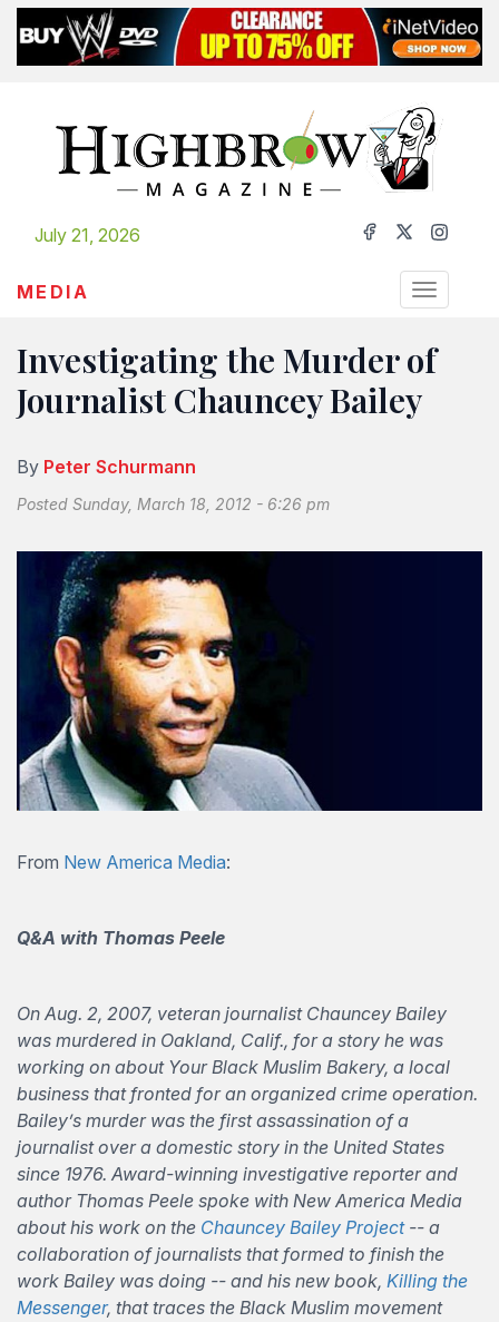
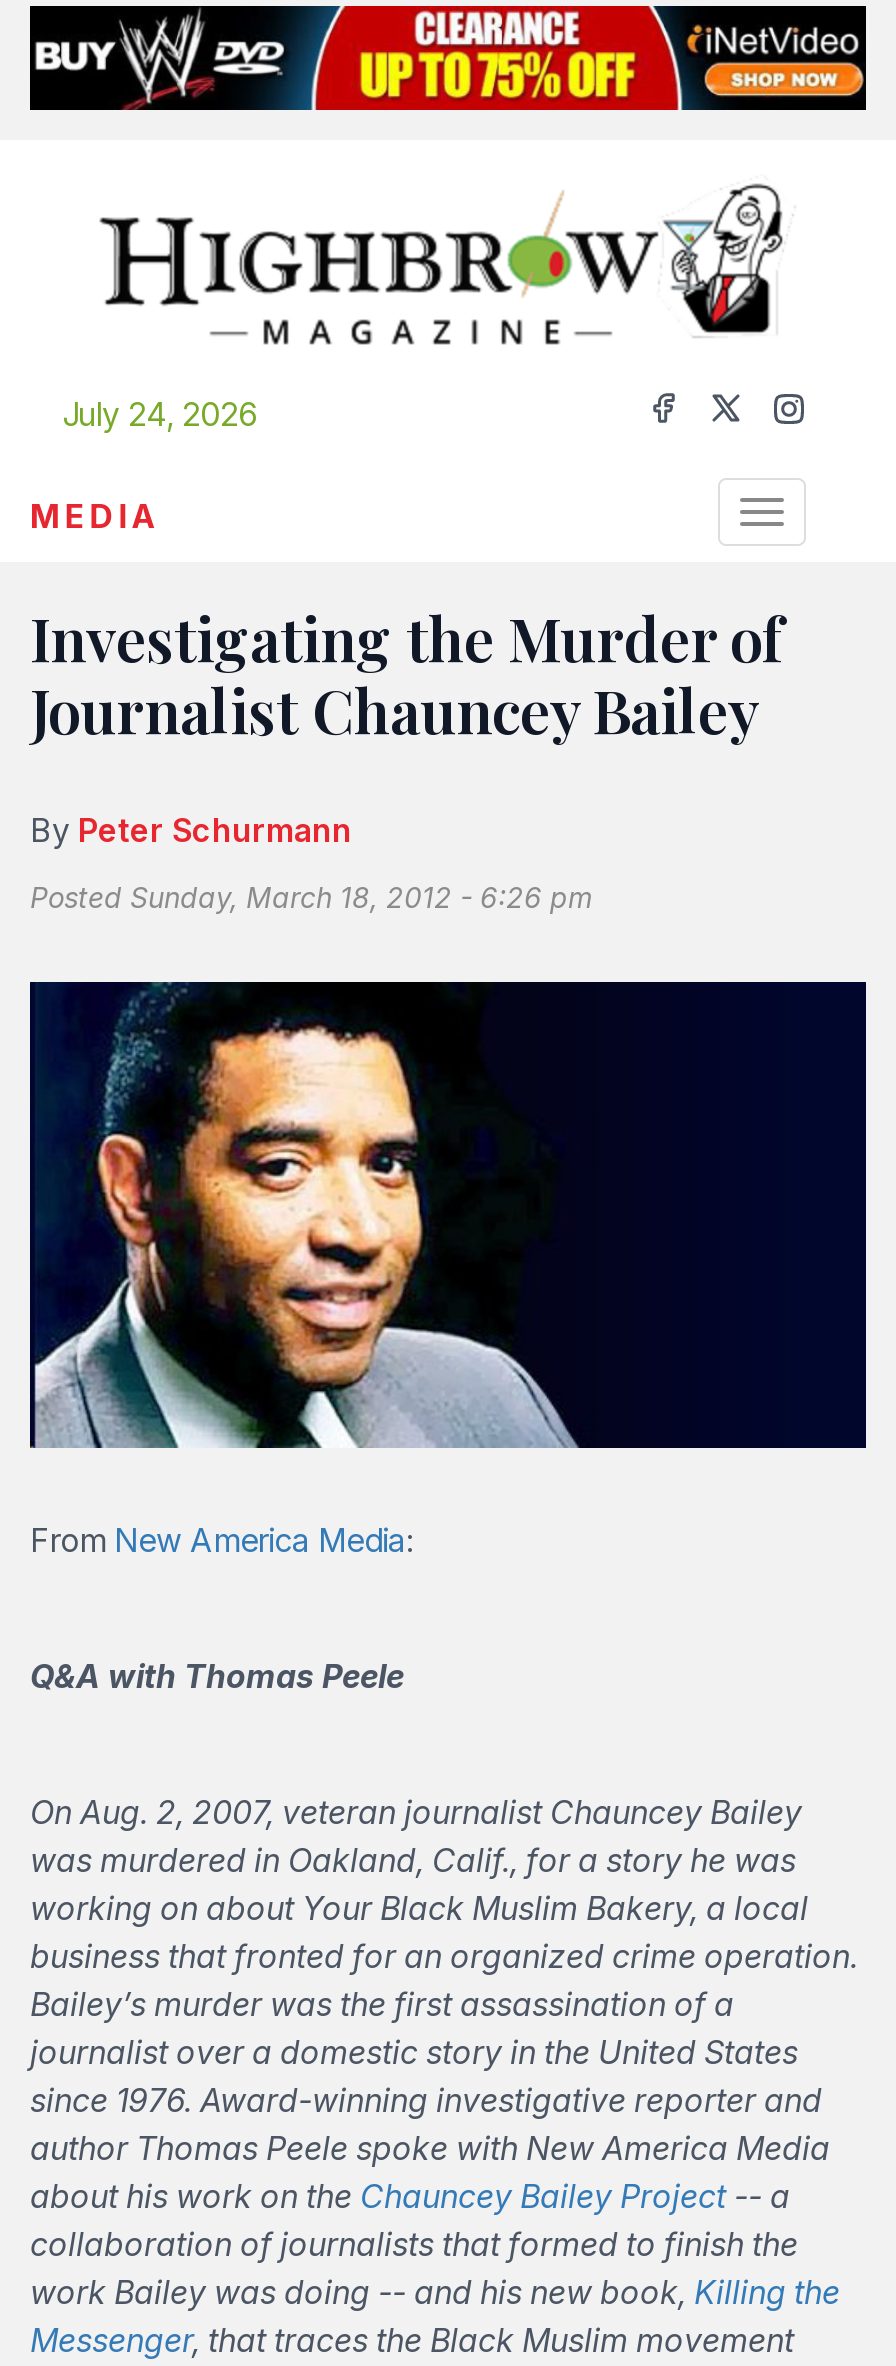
[35,224,140,246] July 21, 2026 -> [62,393,258,433] July 24, 2026

